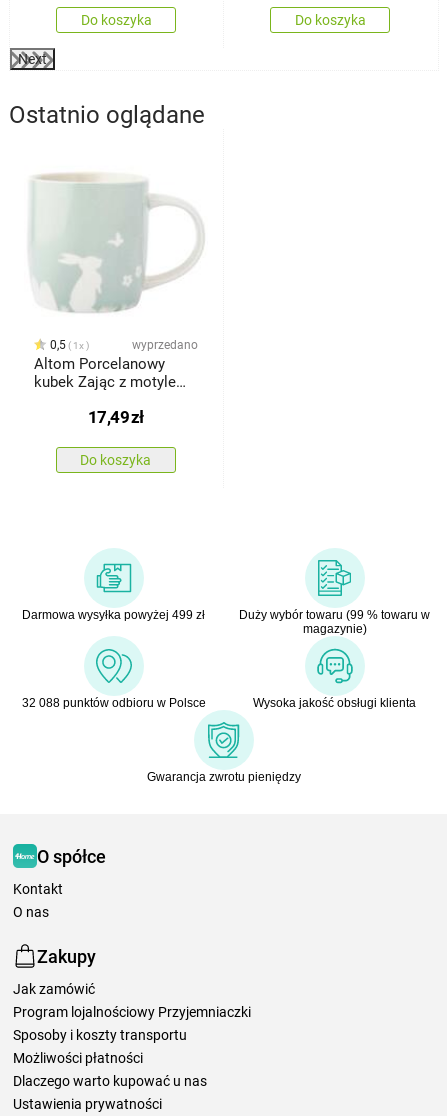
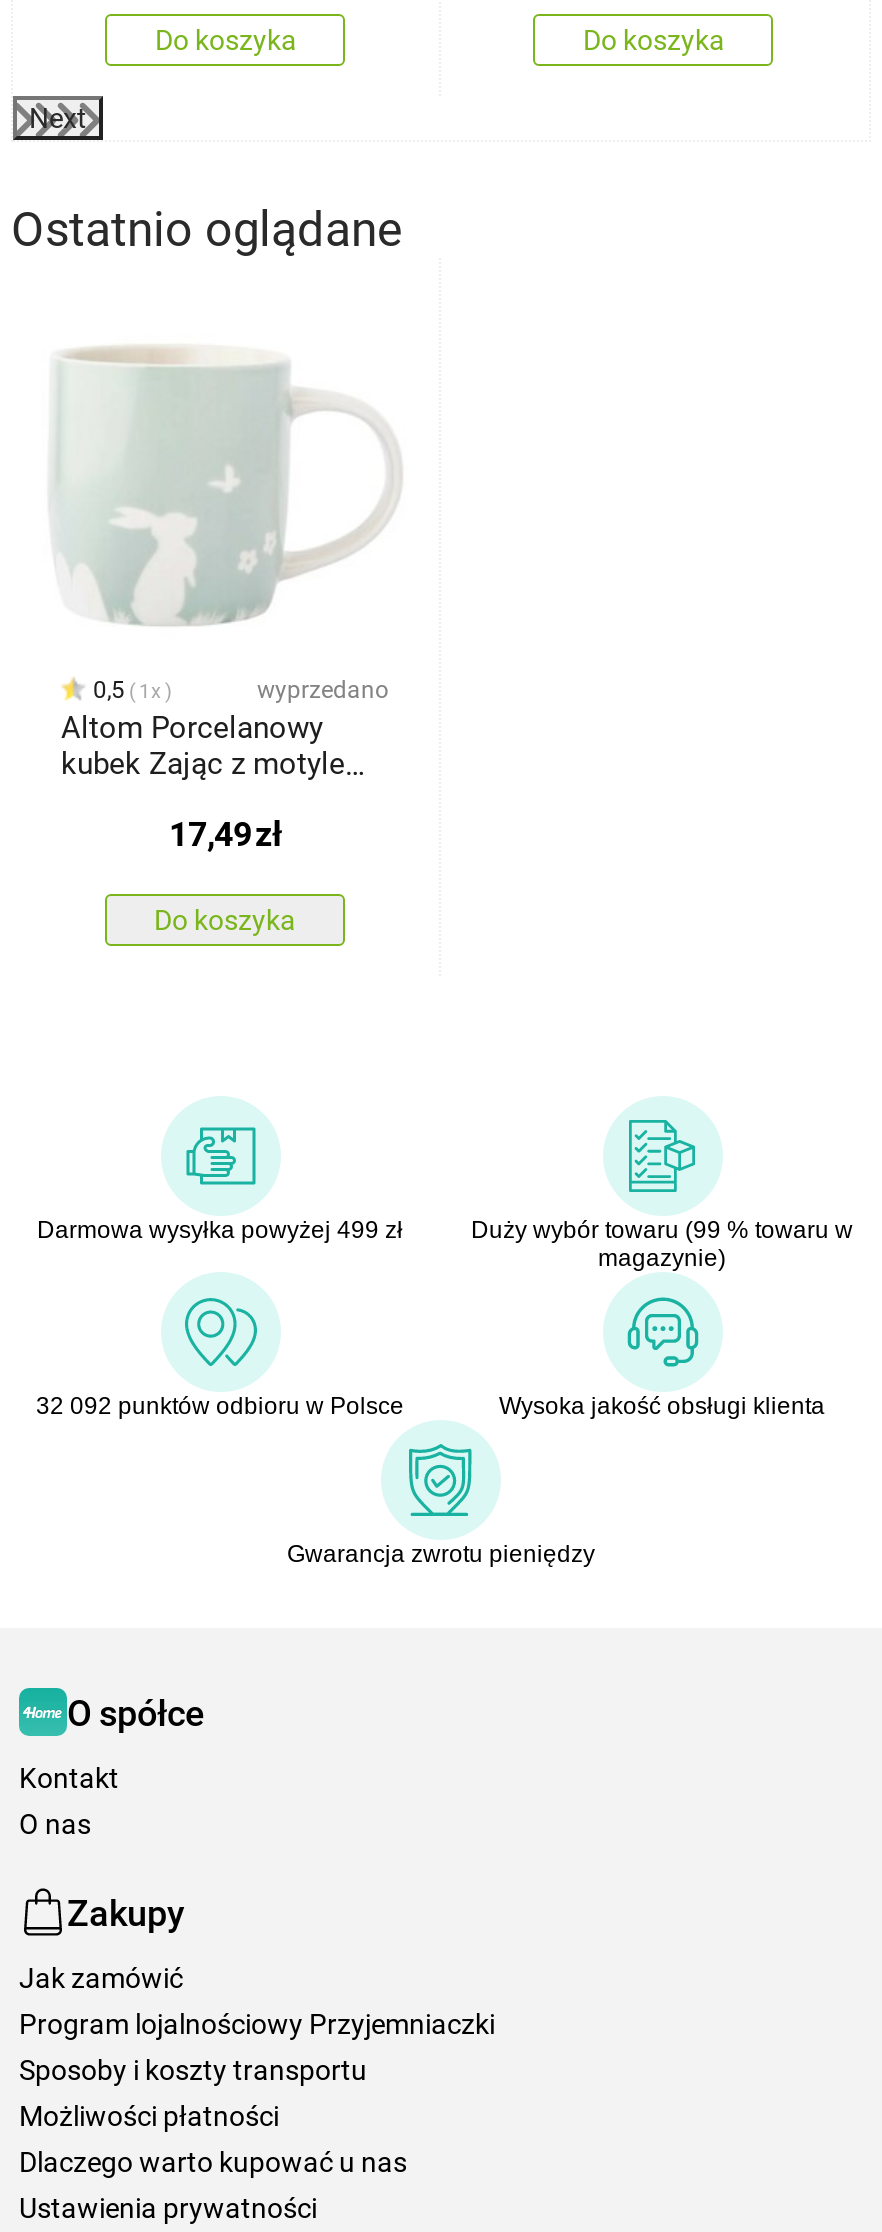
[21,696,205,710] 32 088 punktów odbioru w Polsce -> [36,1393,404,1421] 32 092 punktów odbioru w Polsce

